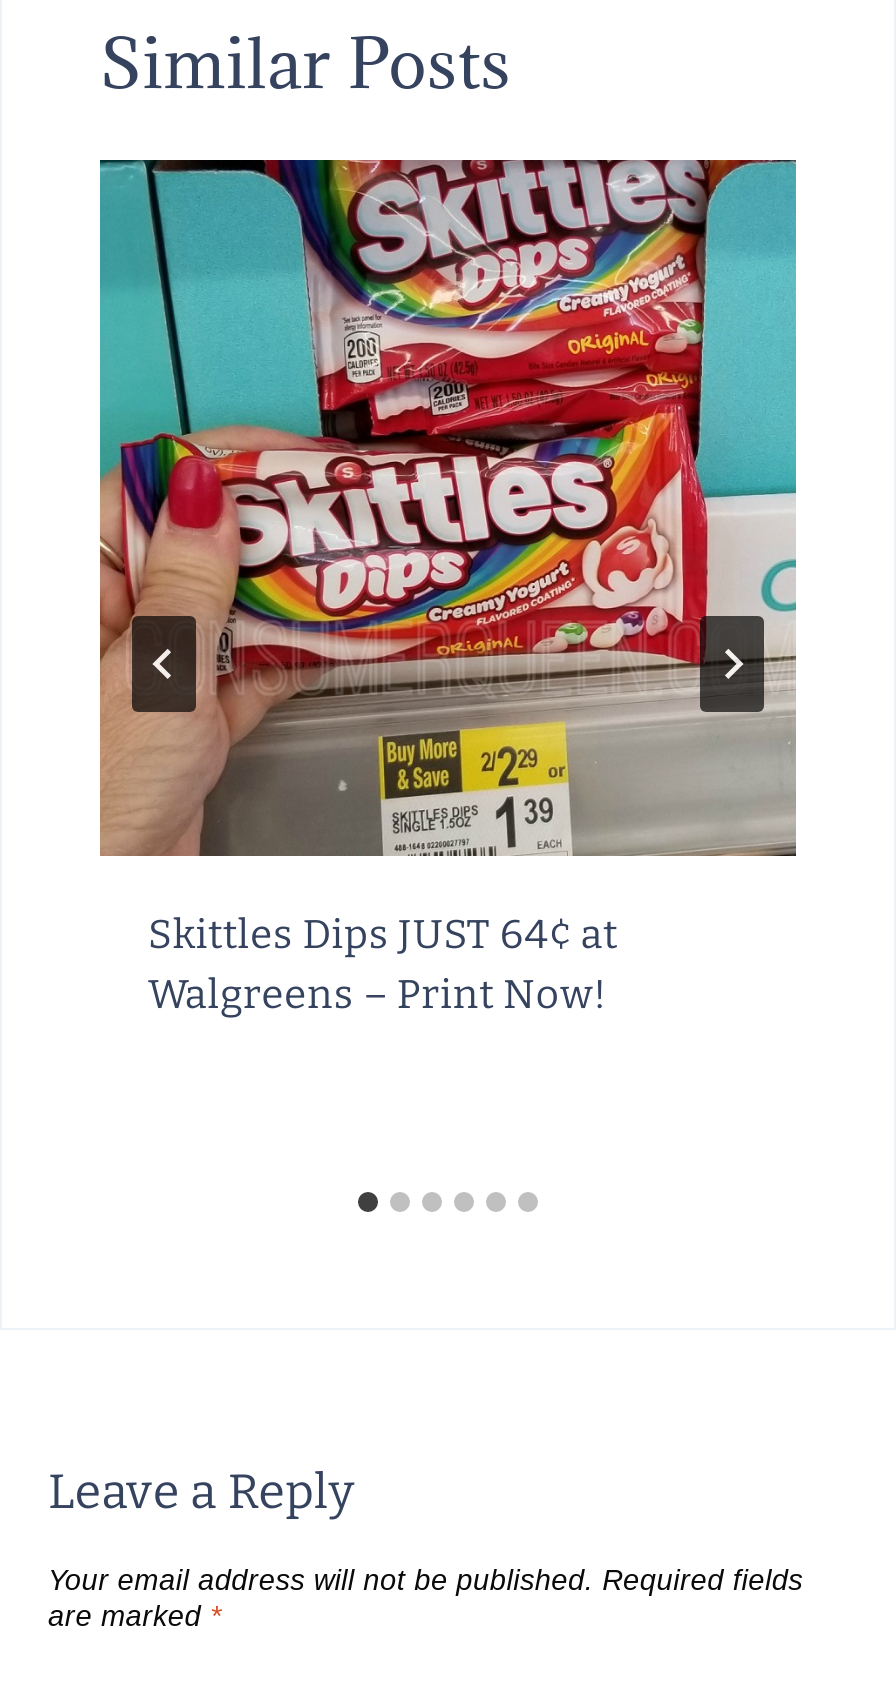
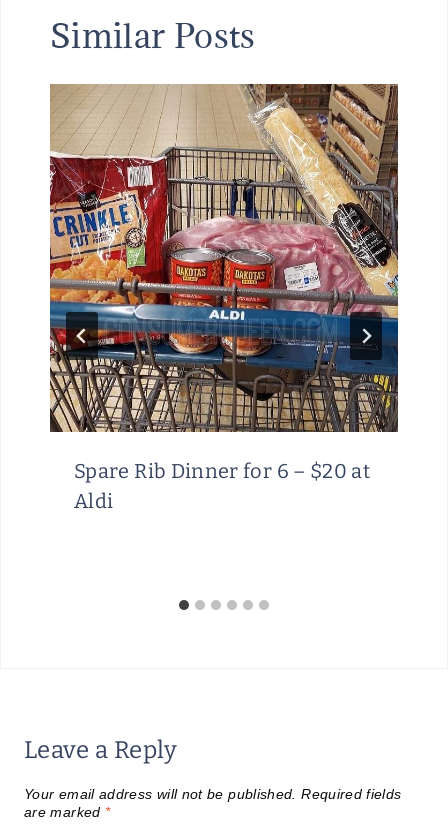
[98,158,798,1018] [image] | Skittles Dips JUST 64¢ at | Walgreens – Print Now! -> [49,83,399,513] [image] | Spare Rib Dinner for 6 – $20 at | Aldi

